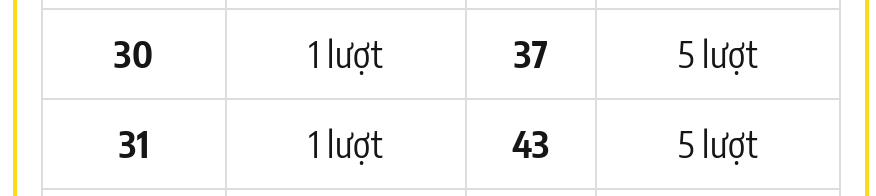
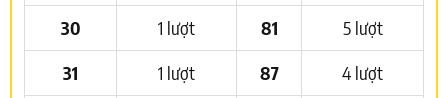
[514,30,548,76] 37 -> [260,16,277,39] 81
[512,120,550,166] 43 -> [259,61,278,84] 87
[678,120,758,166] 5 lượt -> [342,61,383,84] 4 lượt

